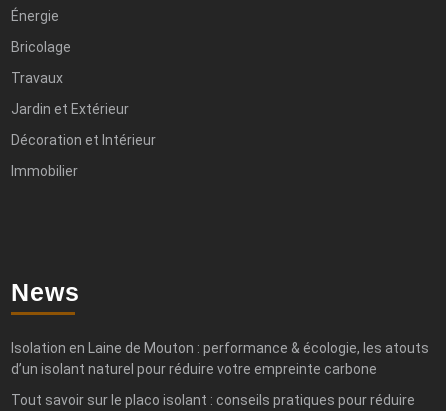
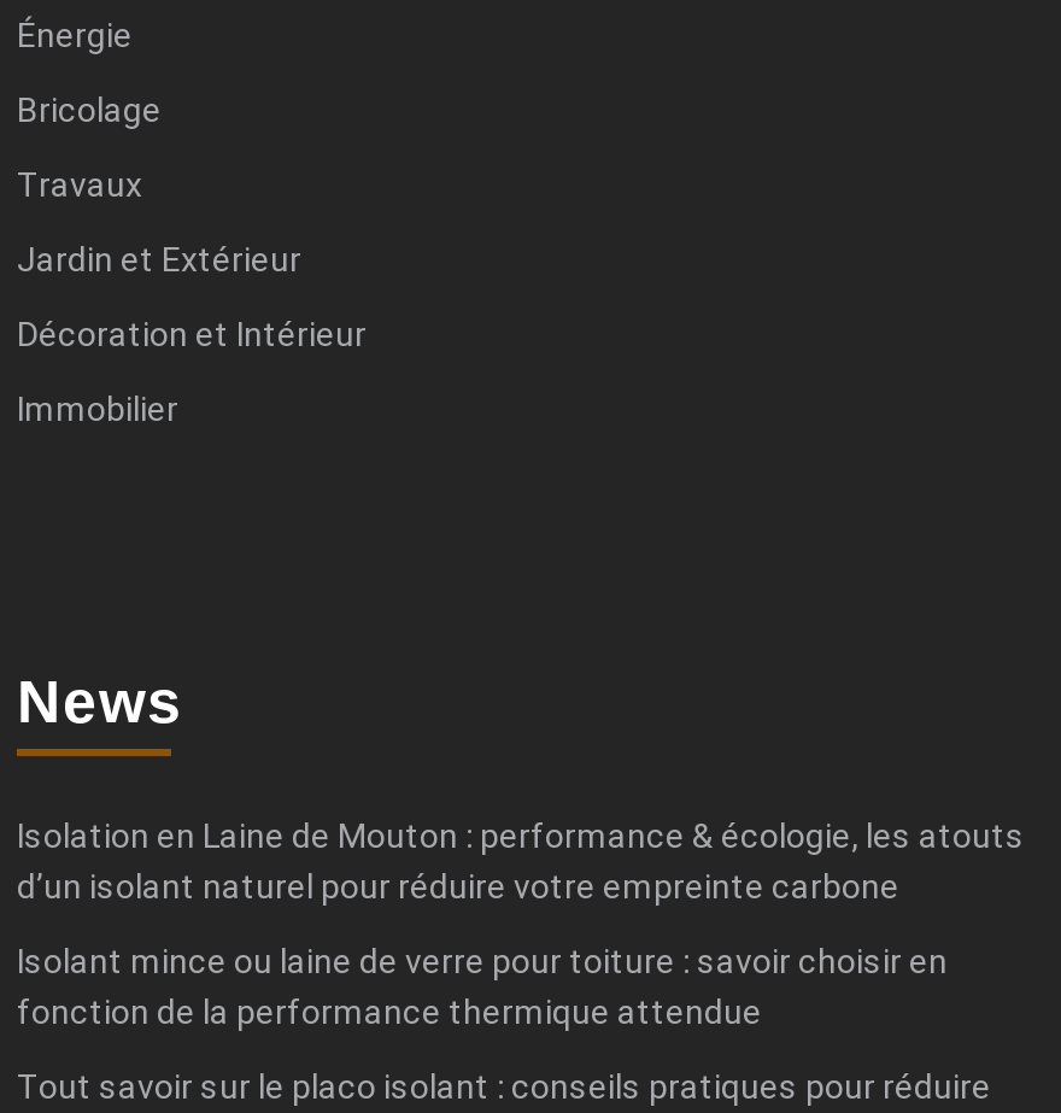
none -> [17,941,948,1030] Isolant mince ou laine de verre pour toiture : savoir choisir en | fonction de la performance thermique attendue

